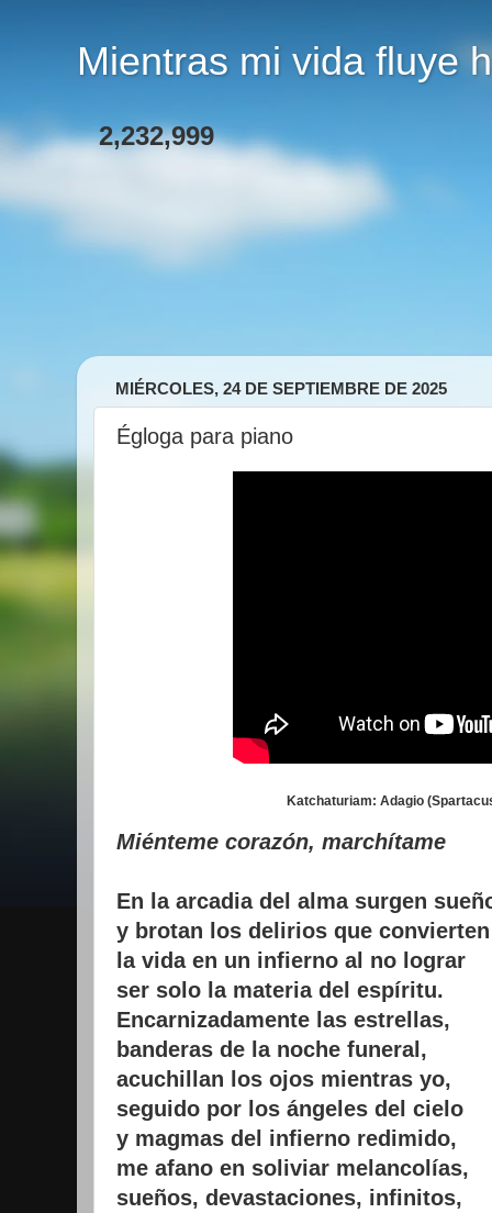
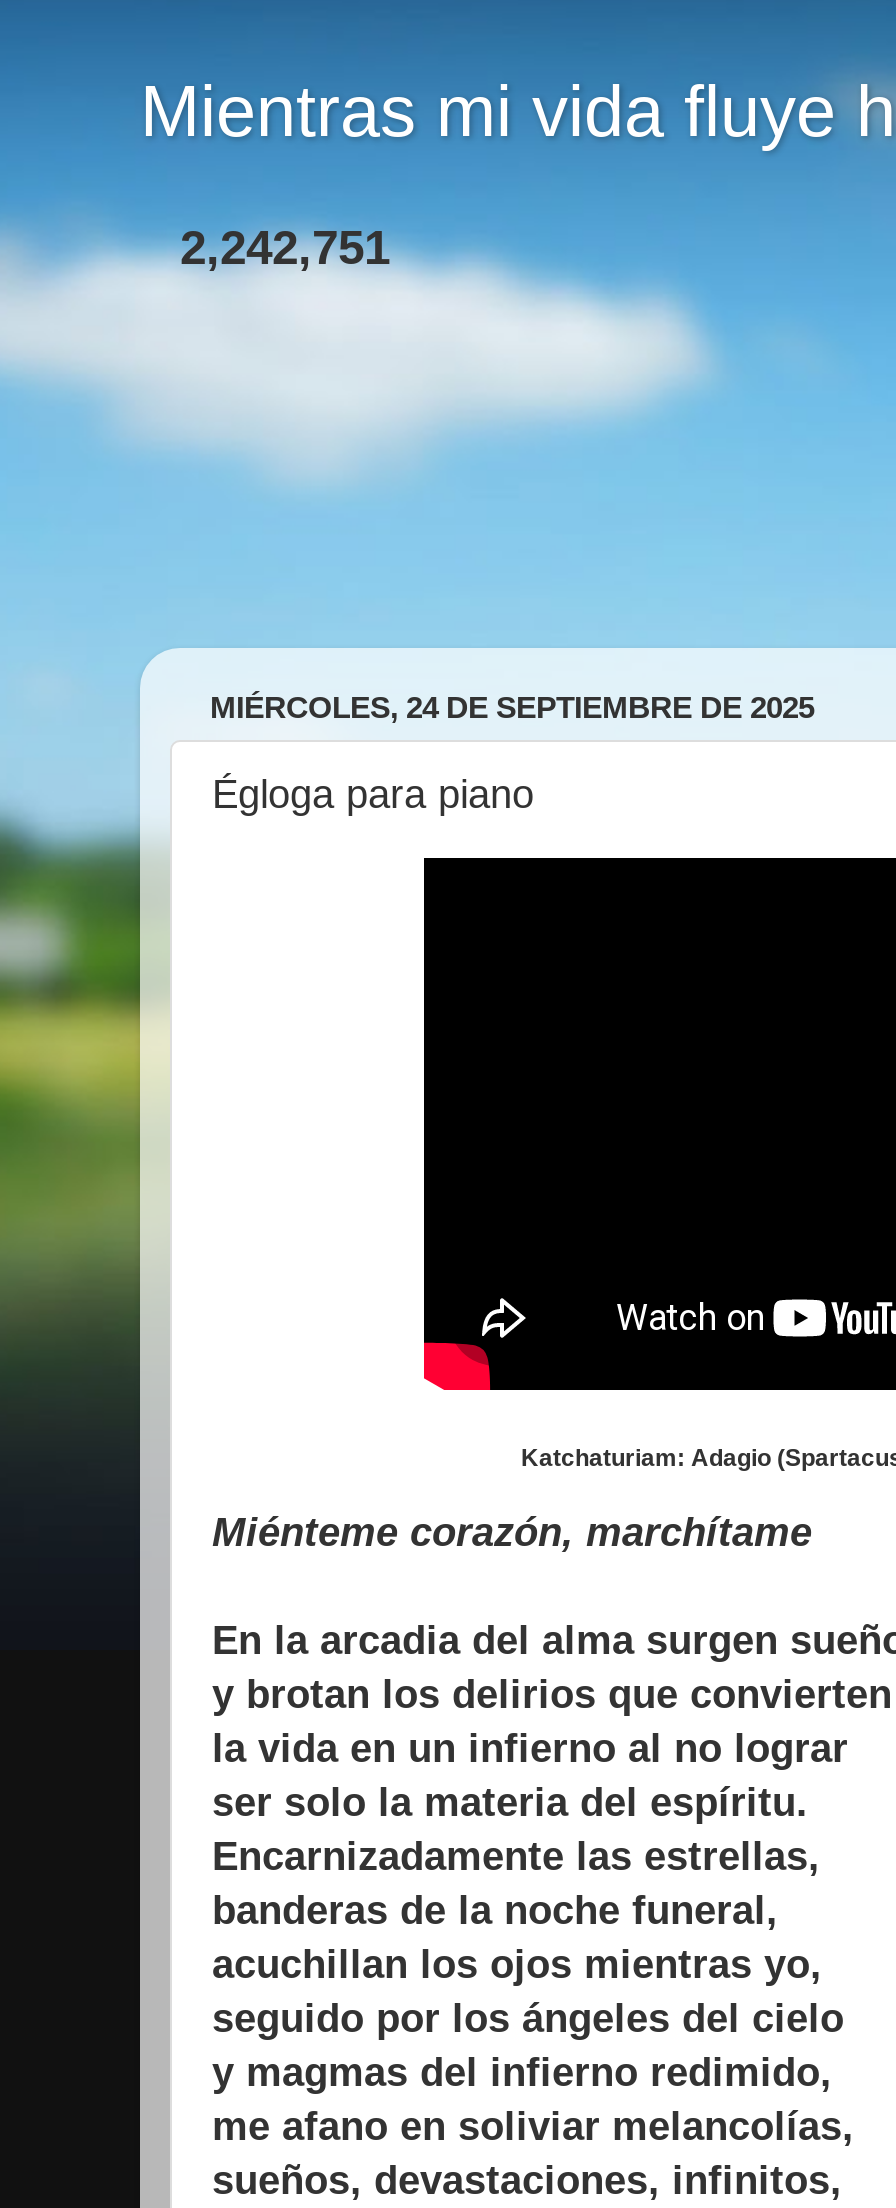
[99,121,214,150] 2,232,999 -> [180,220,390,274] 2,242,751

